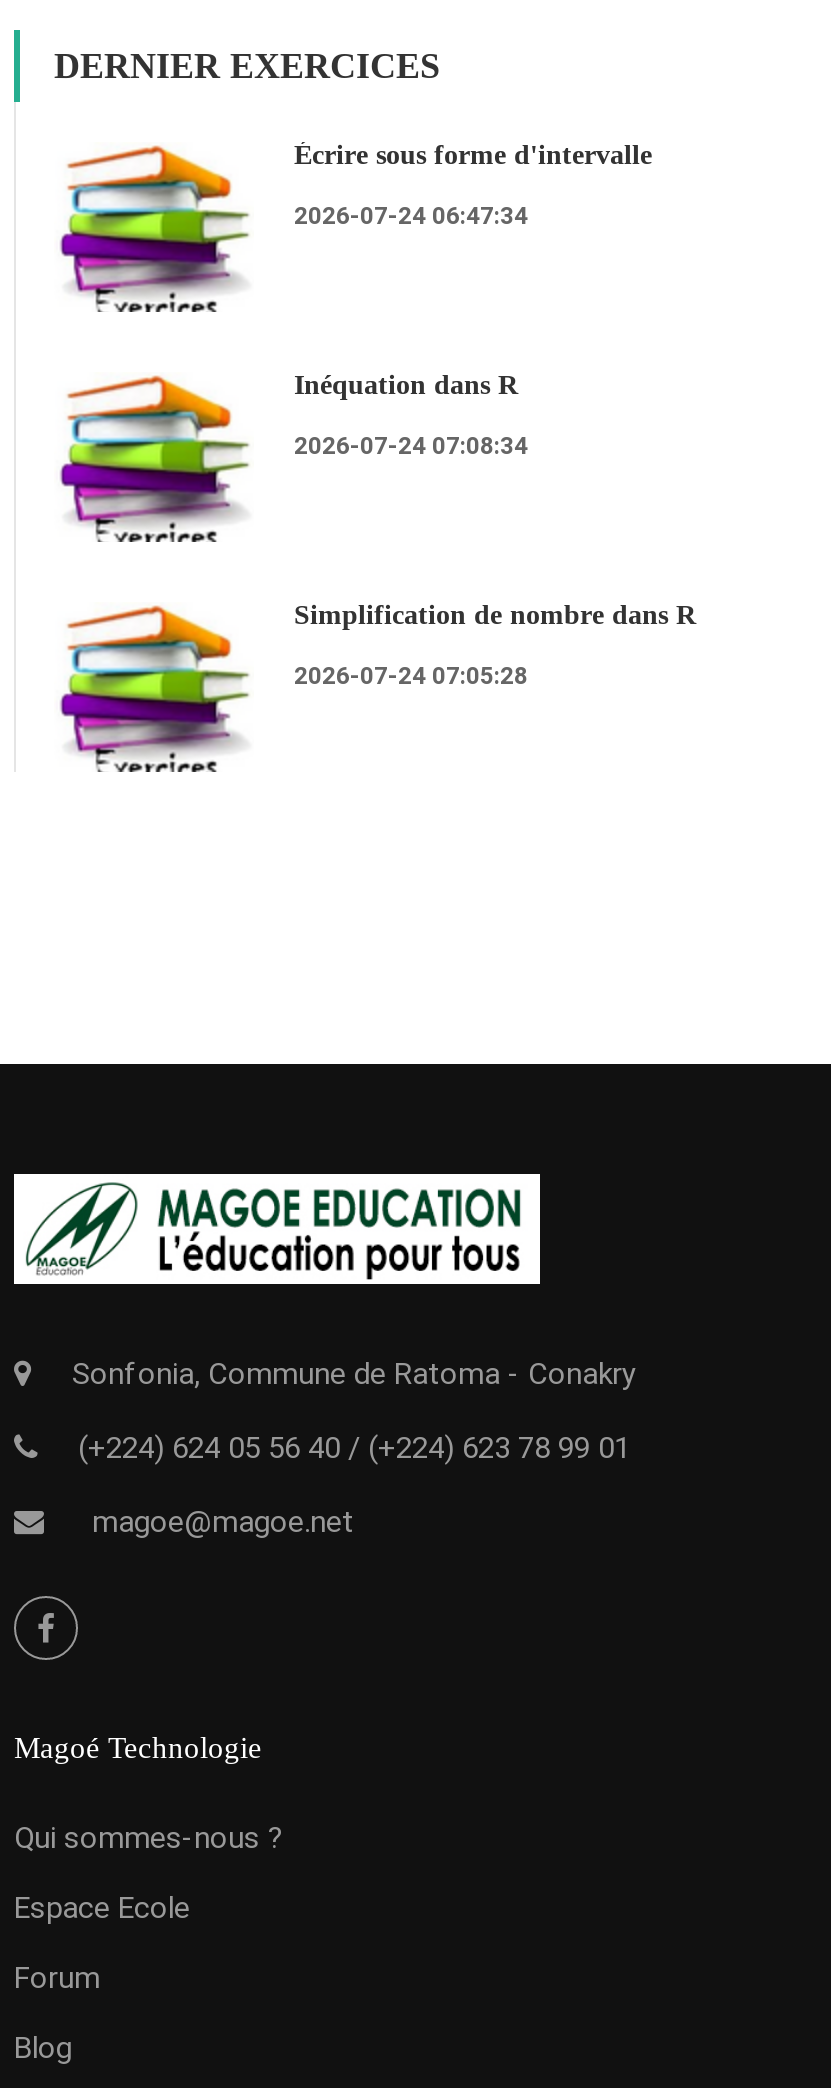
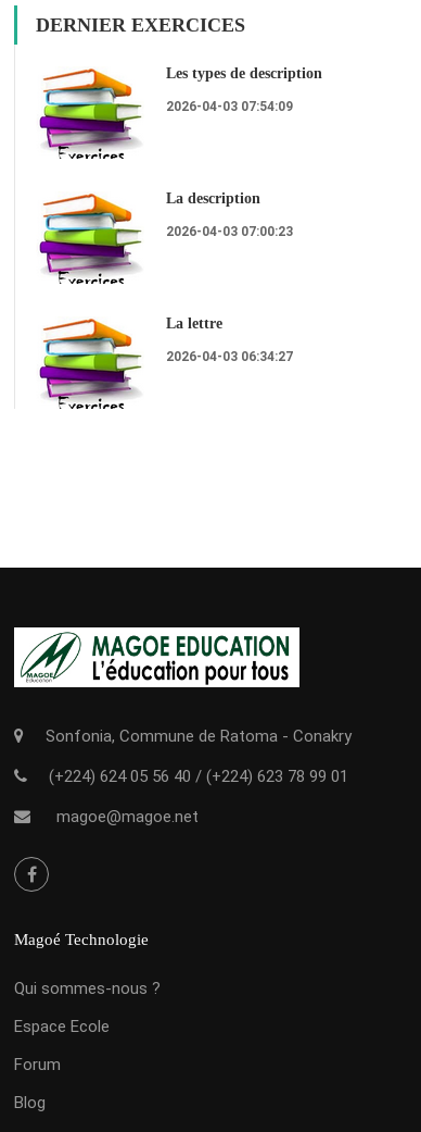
[294,141,652,171] Écrire sous forme d'intervalle -> [166,66,322,82] Les types de description
[294,203,528,231] 2026-07-24 06:47:34 -> [166,99,293,115] 2026-04-03 07:54:09
[294,371,518,401] Inéquation dans R -> [166,191,260,207] La description
[294,433,528,461] 2026-07-24 07:08:34 -> [166,224,293,240] 2026-04-03 07:00:23
[294,601,696,631] Simplification de nombre dans R -> [166,316,222,332] La lettre
[294,663,528,691] 2026-07-24 07:05:28 -> [166,349,293,365] 2026-04-03 06:34:27

